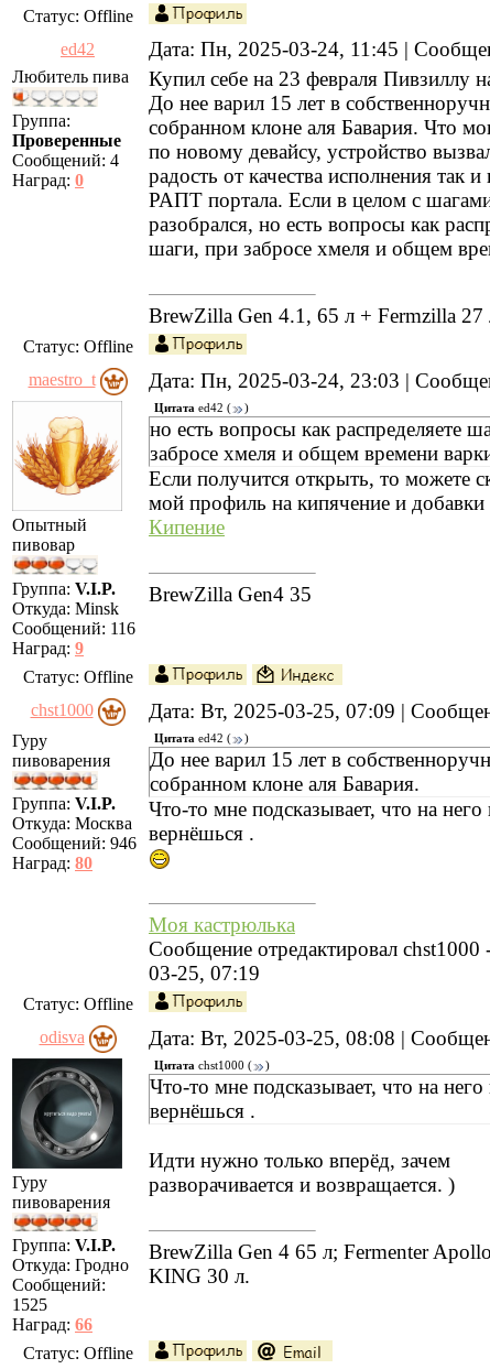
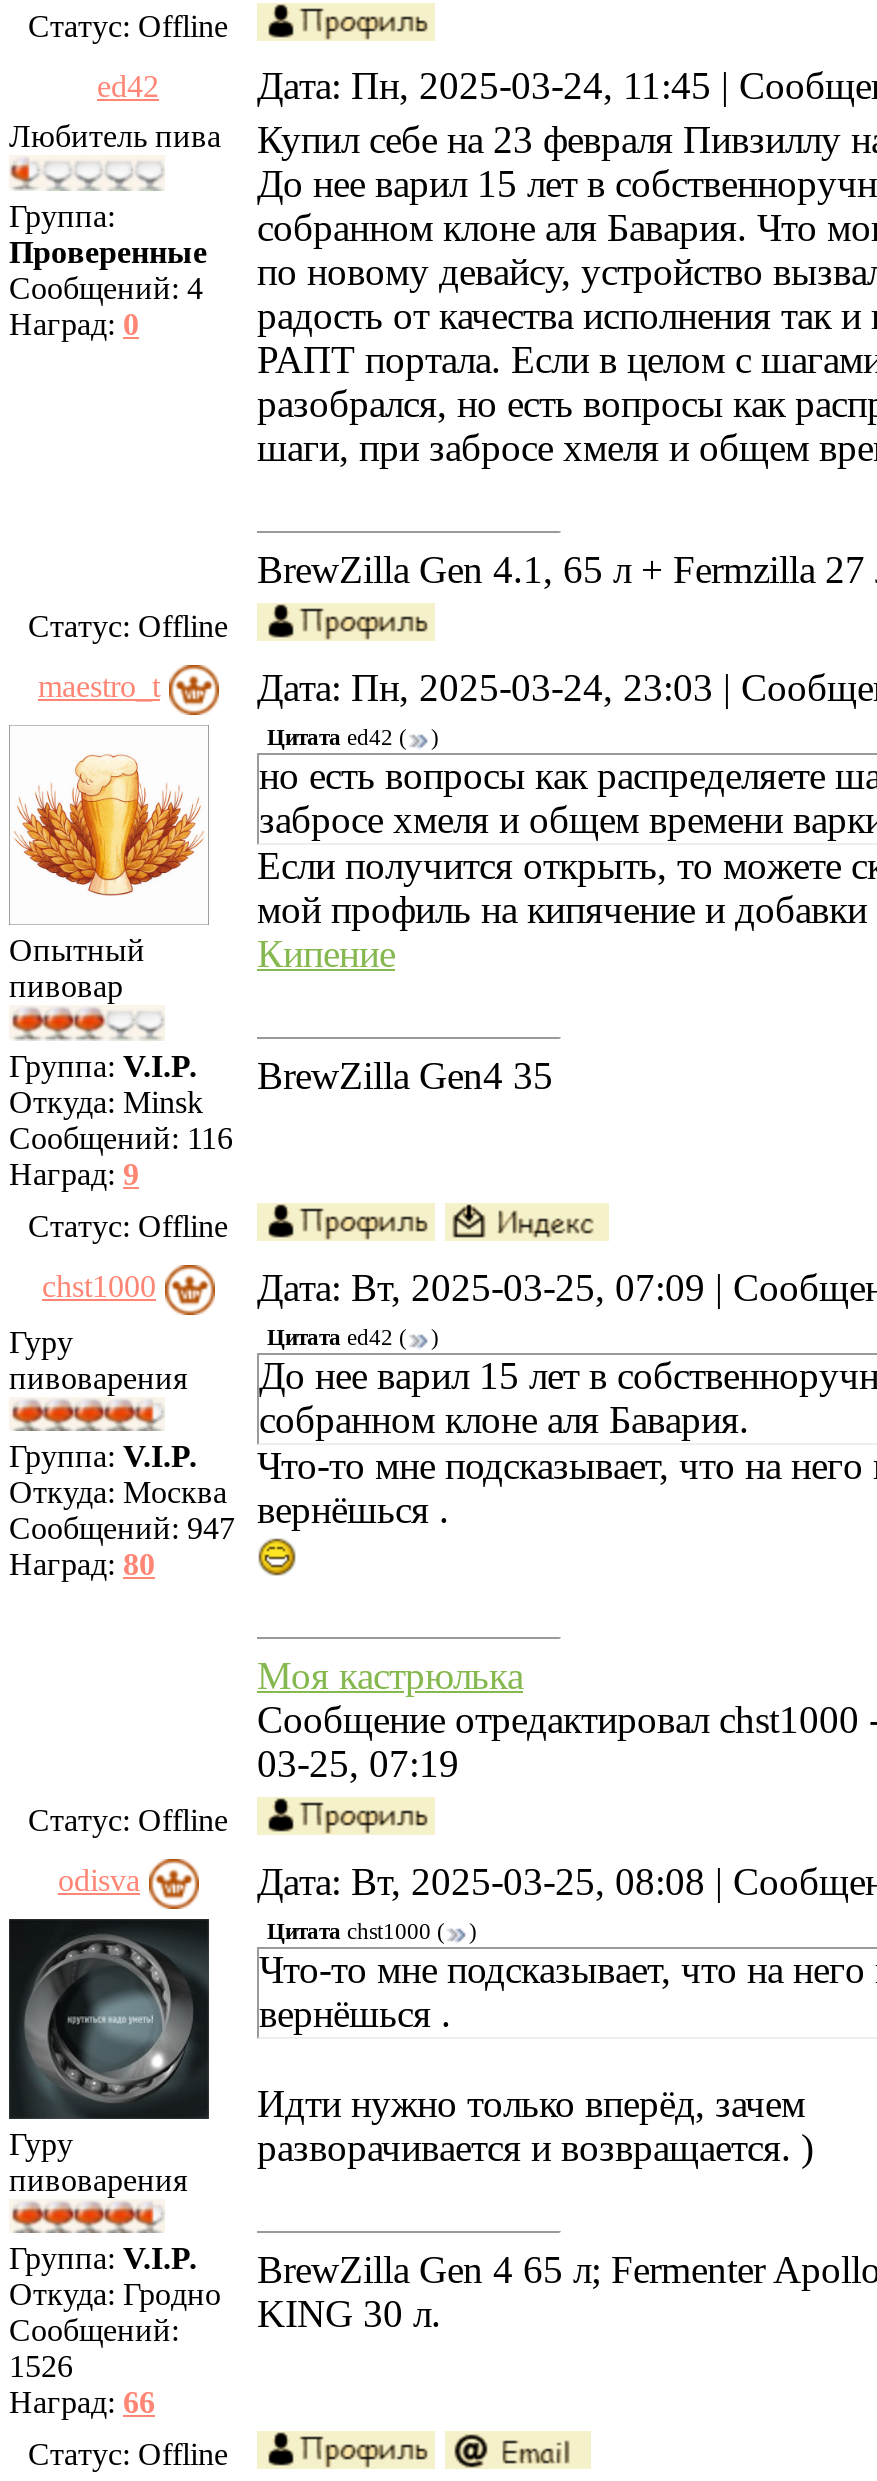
[12,814,254,852] Сообщений: 946 Откуда: Москва вернёшься . -> [9,1475,449,1545] Сообщений: 947 Откуда: Москва вернёшься .
[12,1295,47,1314] 1525 -> [9,2349,73,2383] 1526

